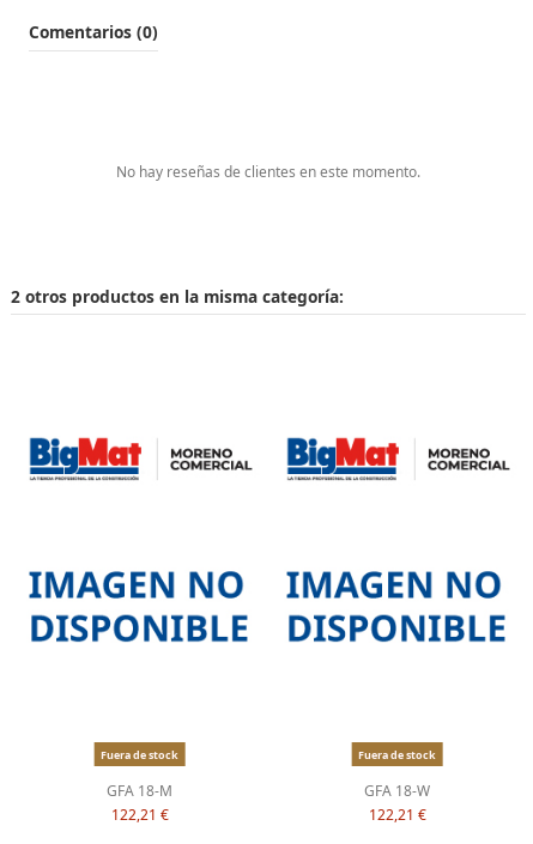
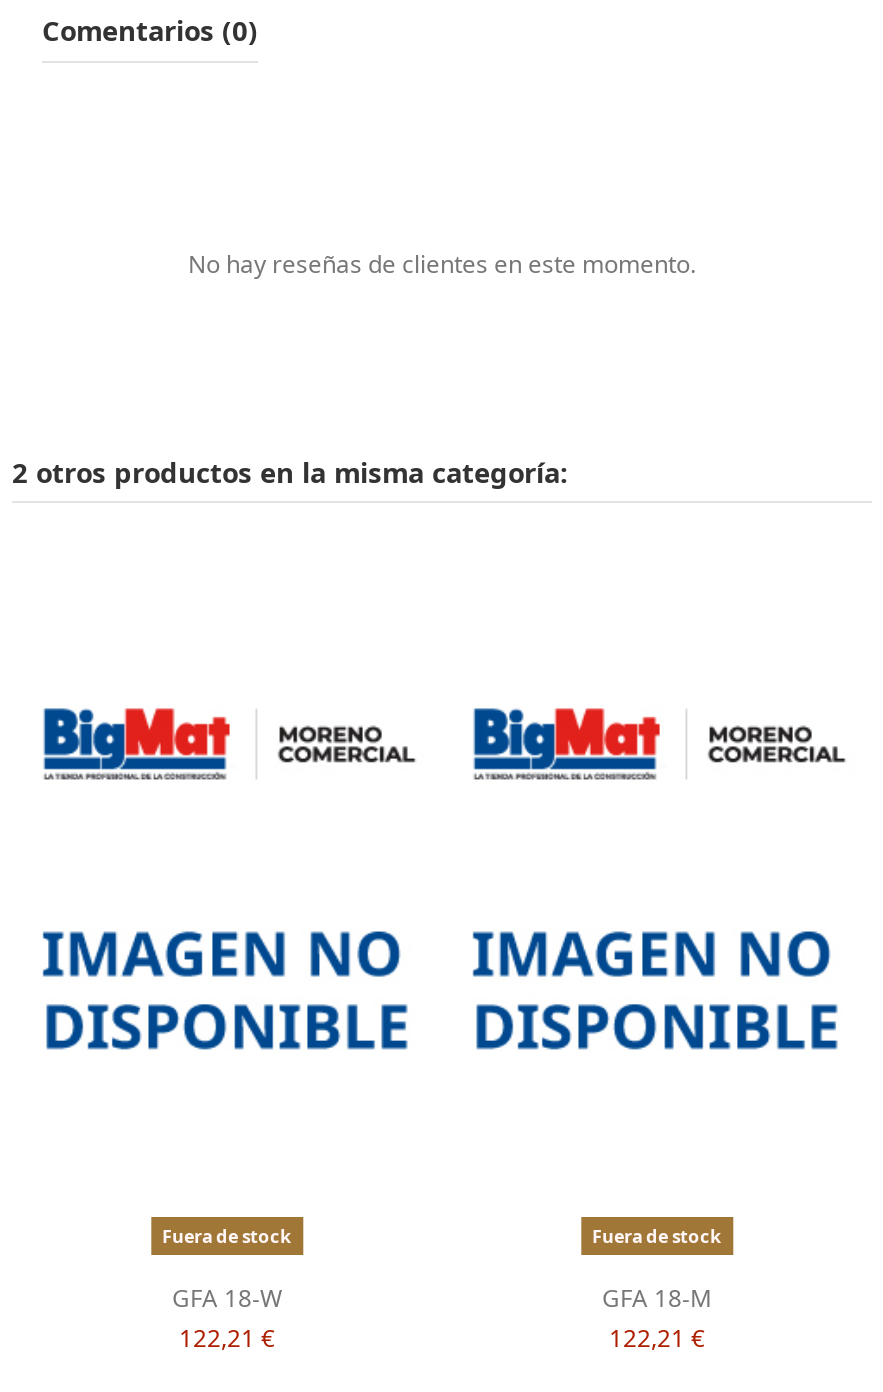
[107,781,172,801] GFA 18-M -> [172,1282,282,1316] GFA 18-W
[364,781,430,801] GFA 18-W -> [602,1282,712,1316] GFA 18-M

